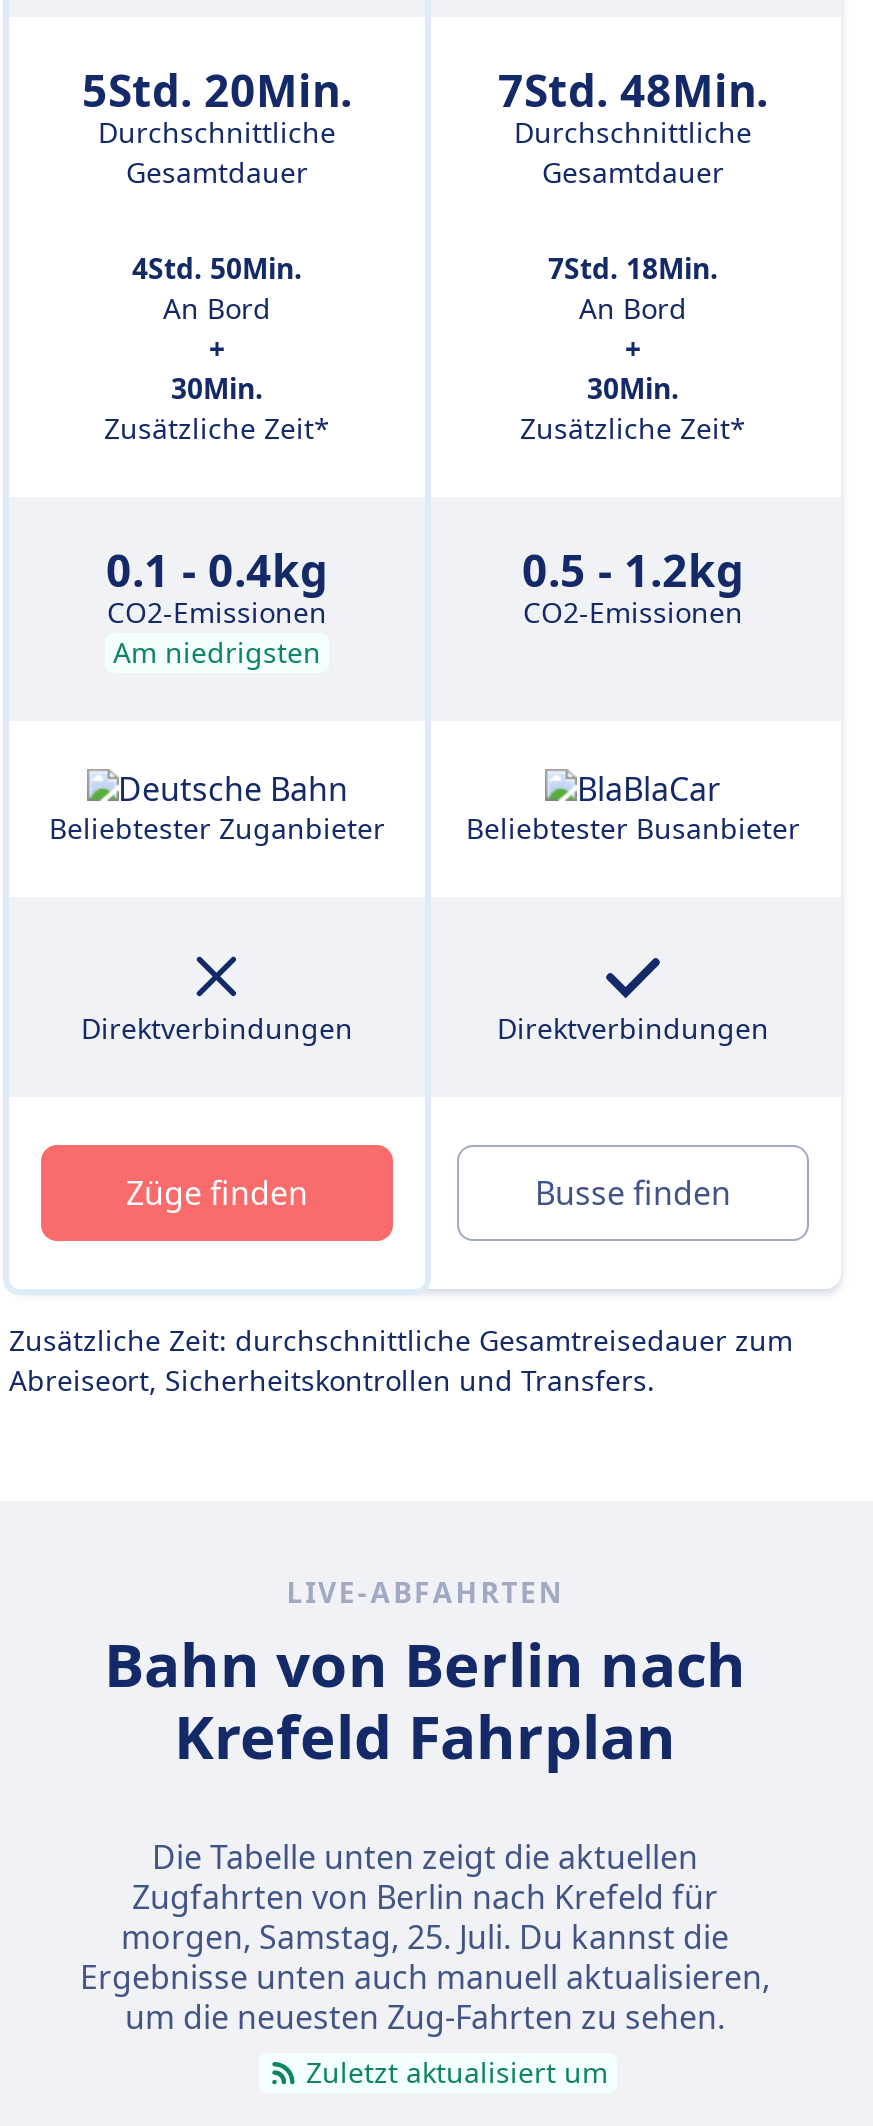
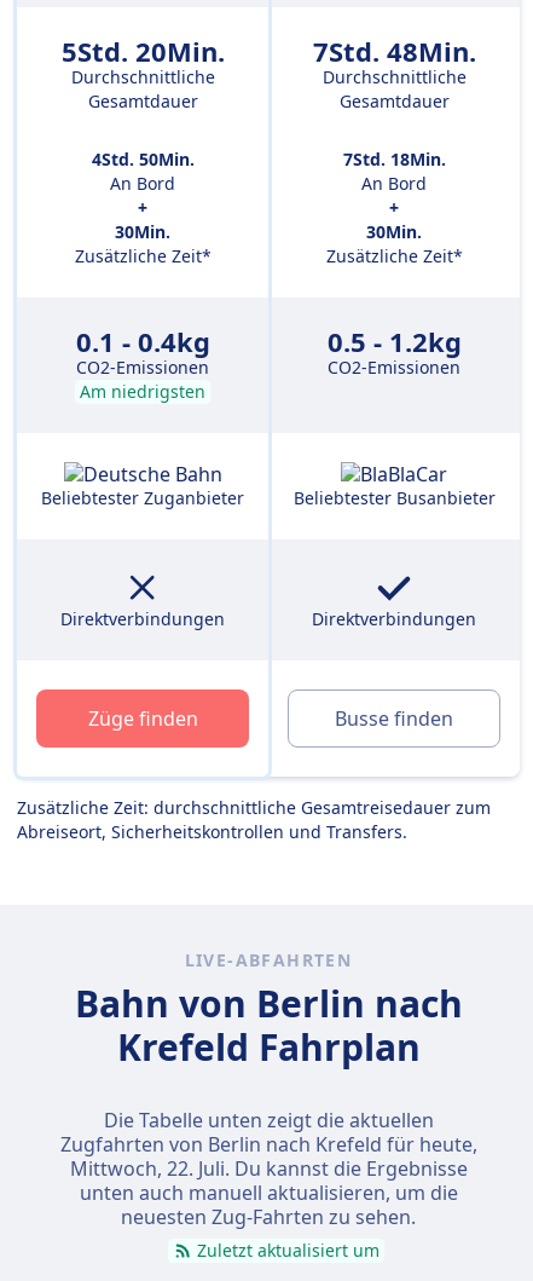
[80,1875,770,2039] Zugfahrten von Berlin nach Krefeld für | morgen, Samstag, 25. Juli. Du kannst die | Ergebnisse unten auch manuell aktualisieren, | um die neuesten Zug-Fahrten zu sehen. -> [60,1131,477,1230] Zugfahrten von Berlin nach Krefeld für heute, | Mittwoch, 22. Juli. Du kannst die Ergebnisse | unten auch manuell aktualisieren, um die | neuesten Zug-Fahrten zu sehen.

